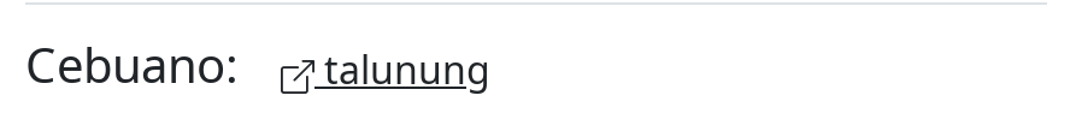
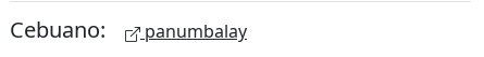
[314,44,490,97] talunung -> [140,20,247,43] panumbalay

